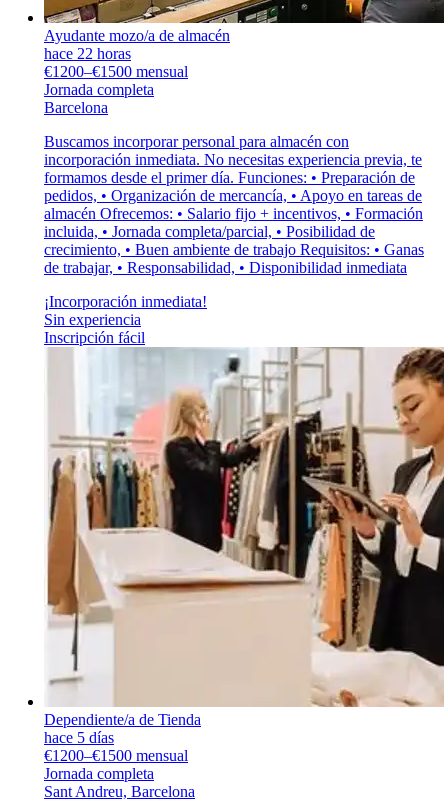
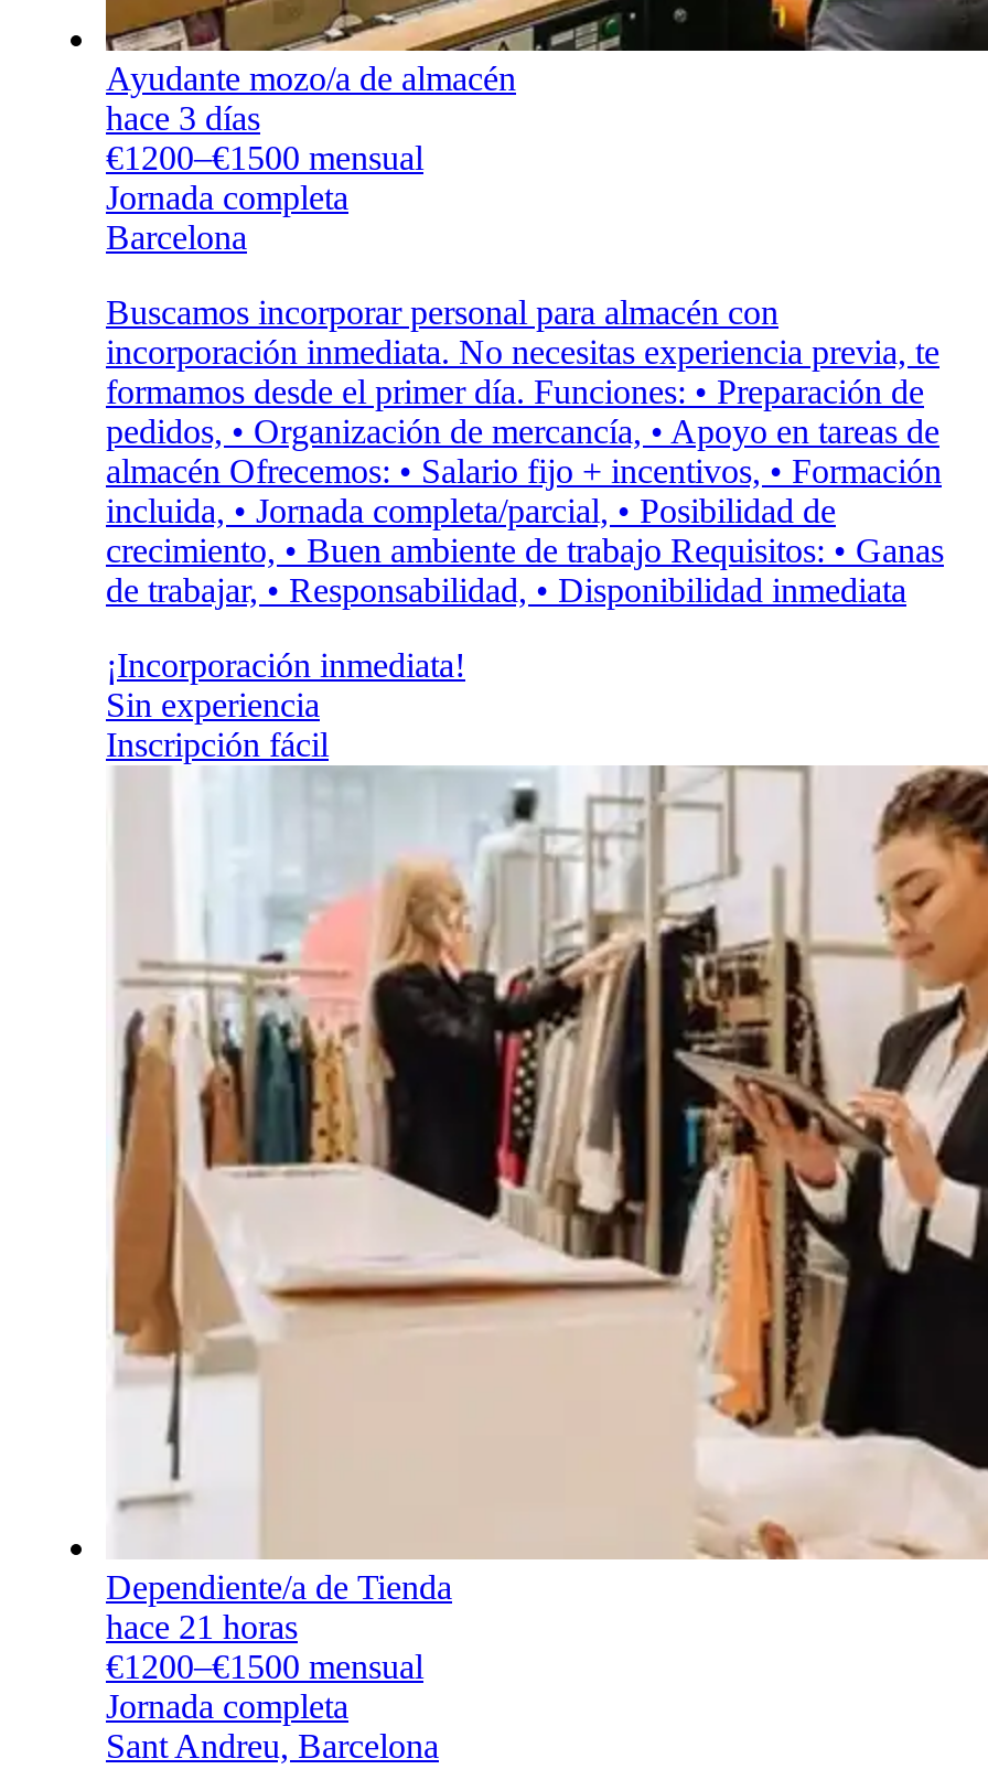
[44,45,131,62] hace 22 horas -> [106,99,260,137] hace 3 días
[44,729,114,746] hace 5 días -> [106,1608,298,1645] hace 21 horas

